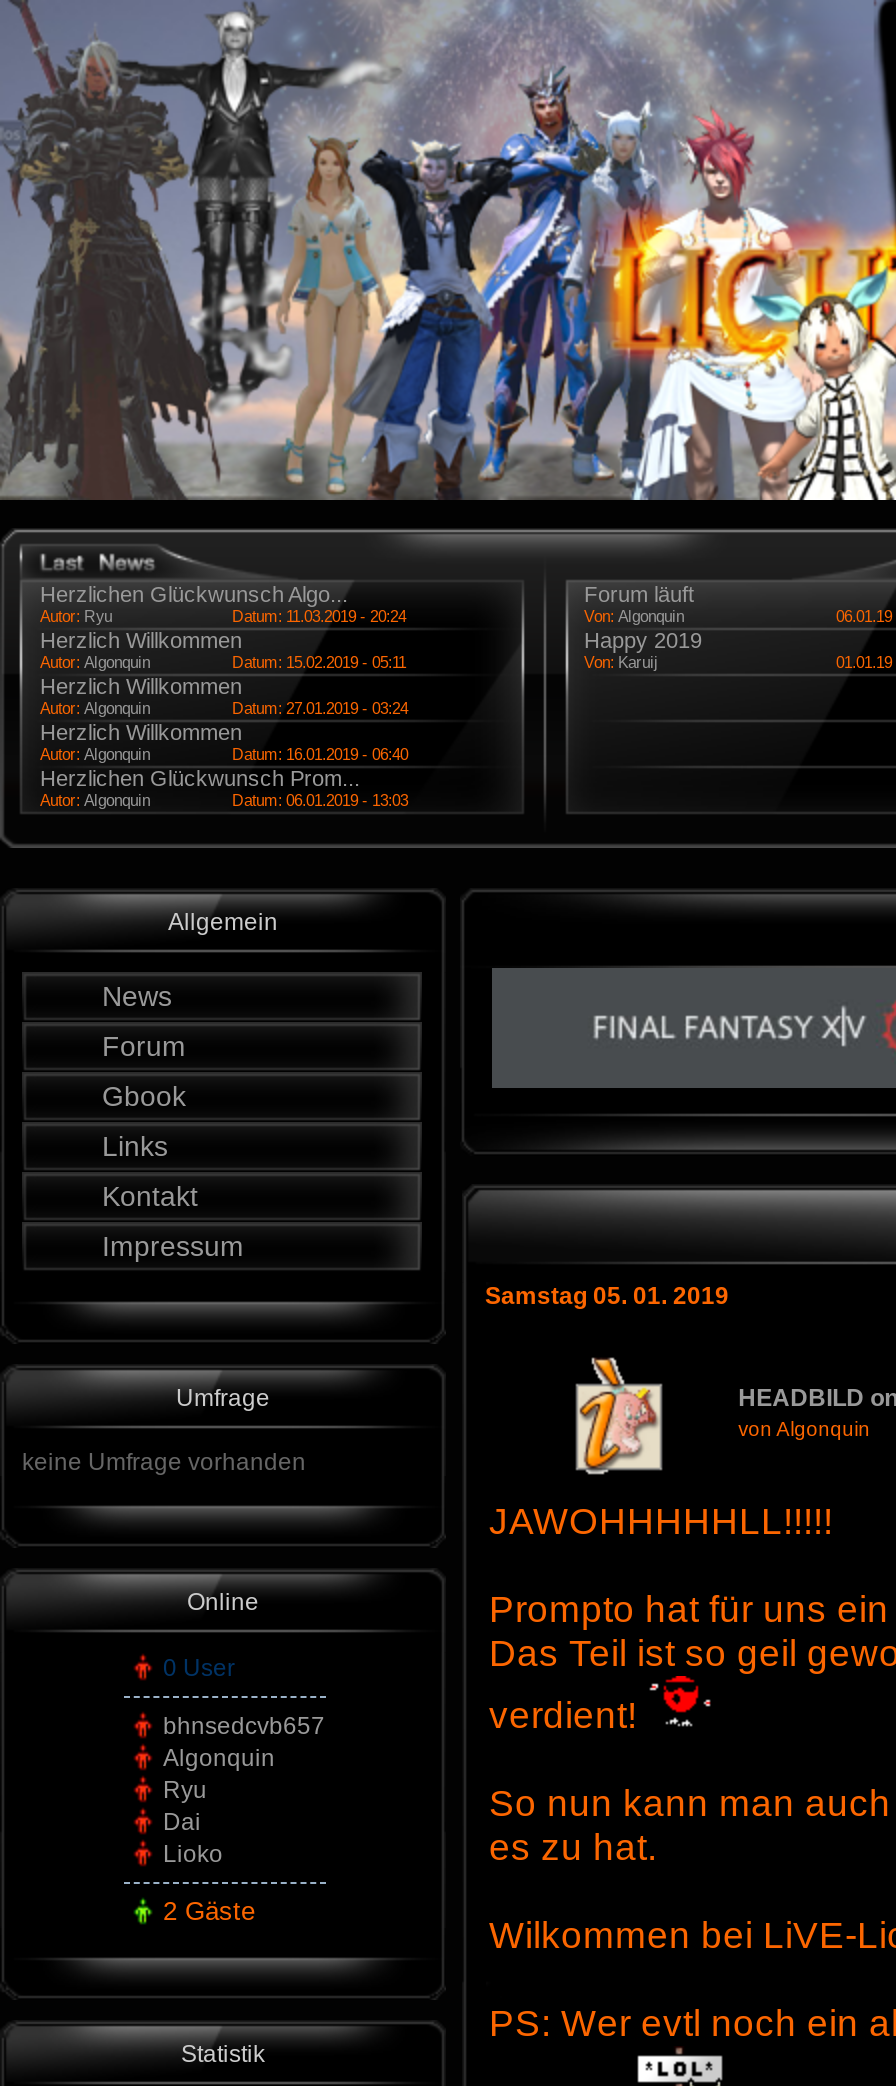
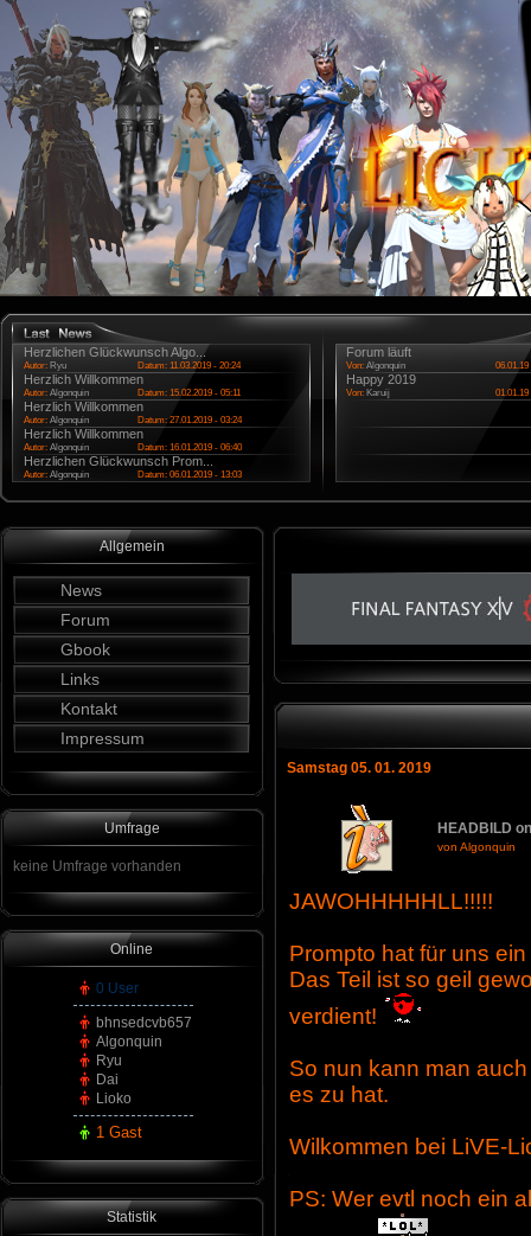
[163,1896,255,1926] 2 Gäste -> [97,1123,143,1141] 1 Gast

